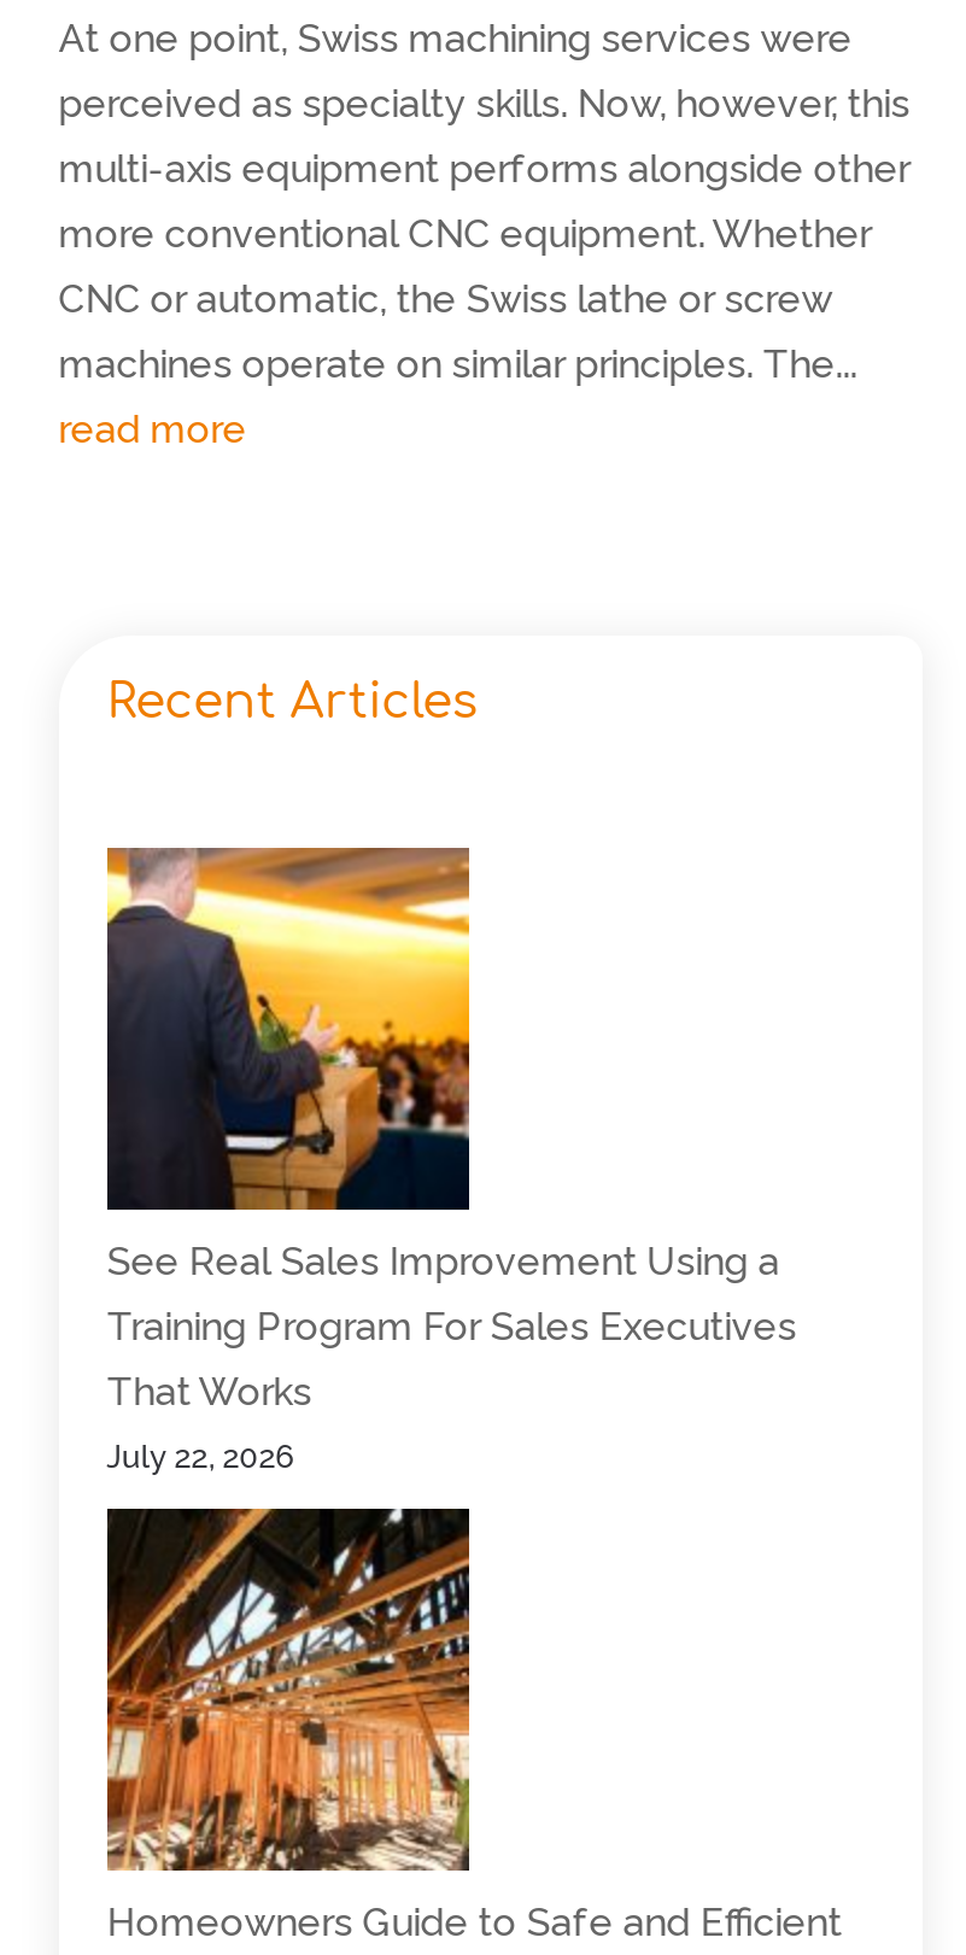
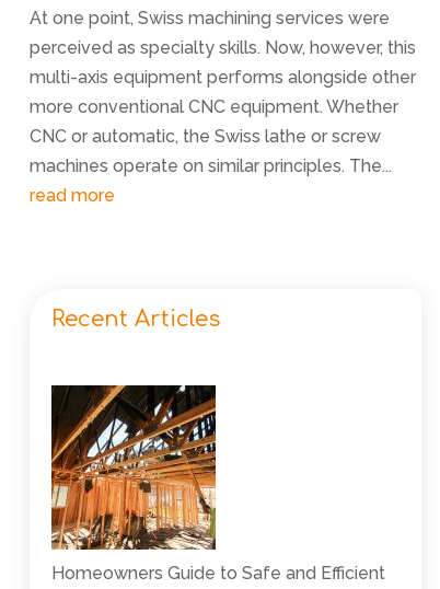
[105,845,797,1474] [image] | See Real Sales Improvement Using a | Training Program For Sales Executives | That Works | July 22, 2026 -> none

